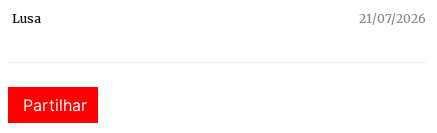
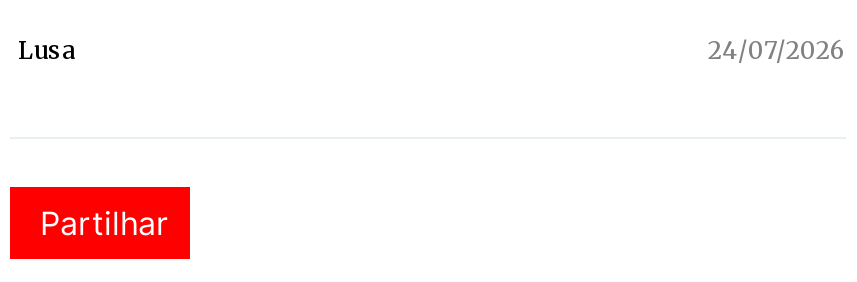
[359,11,426,26] 21/07/2026 -> [708,34,846,64] 24/07/2026

